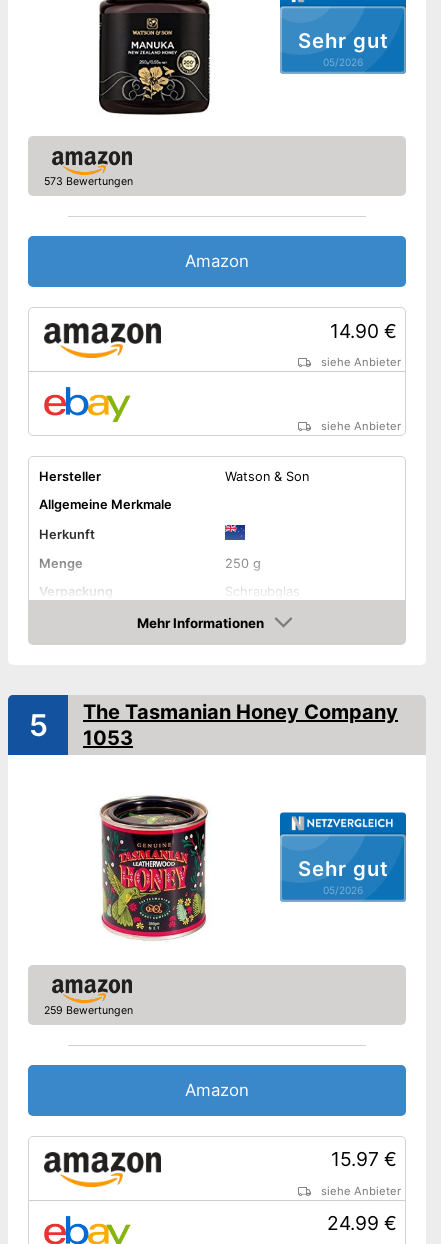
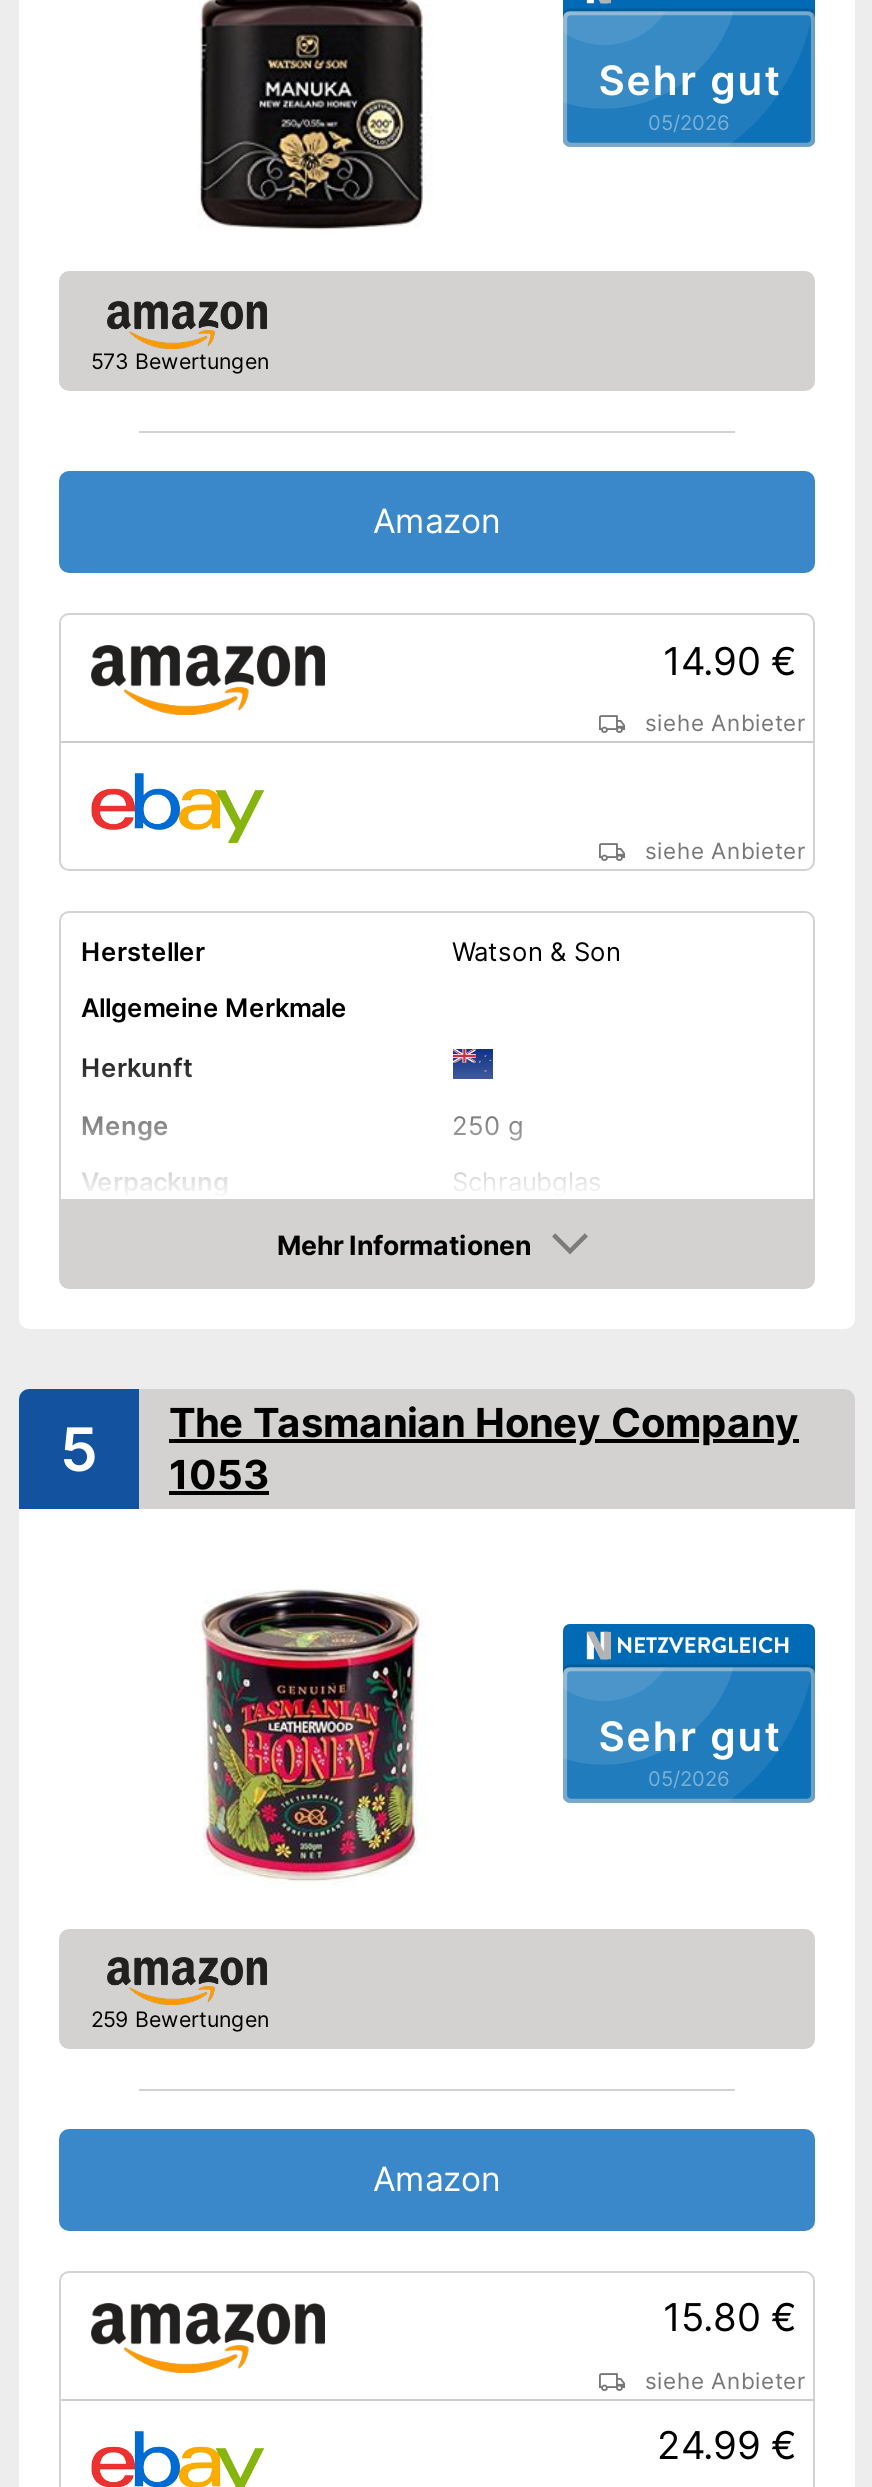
[331,1147,397,1171] 15.97 € -> [663,2293,797,2341] 15.80 €

